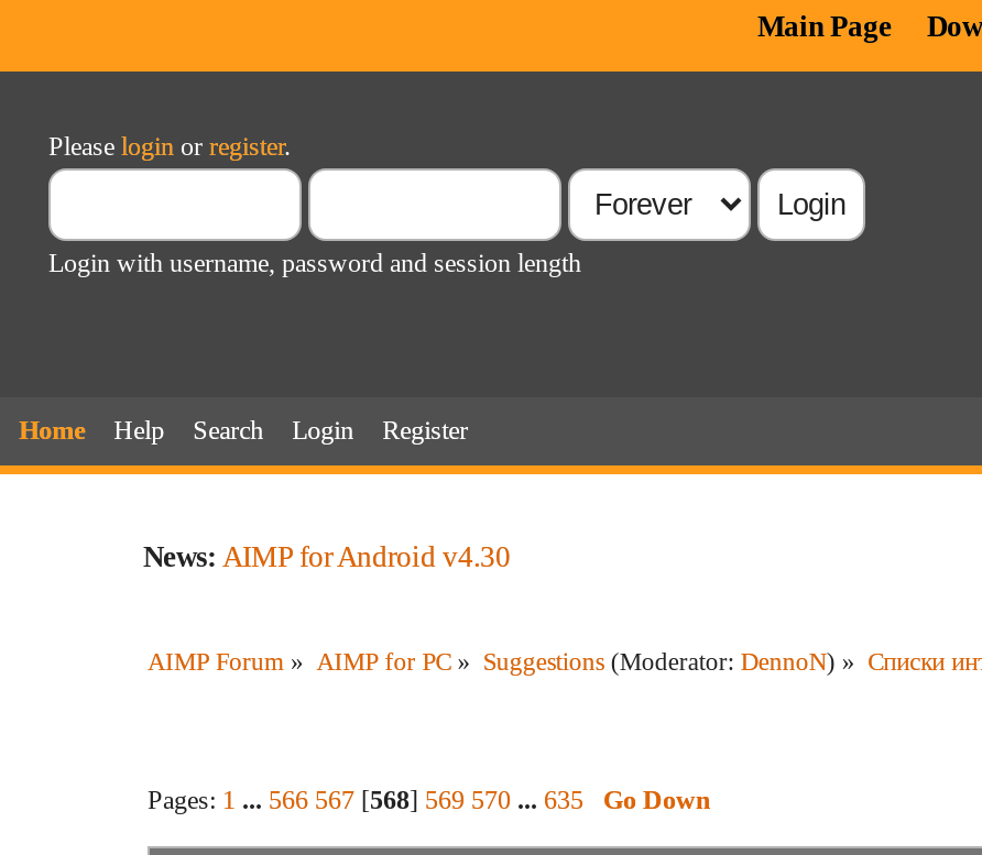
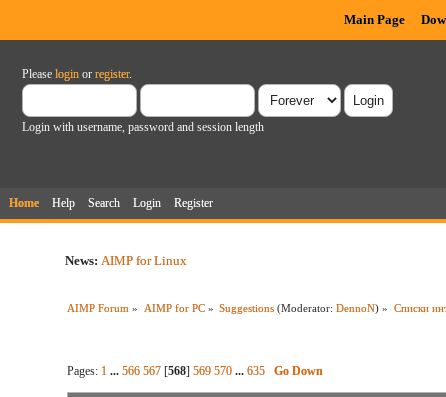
[143,540,511,573] News: AIMP for Android v4.30 -> [65,253,187,268] News: AIMP for Linux

